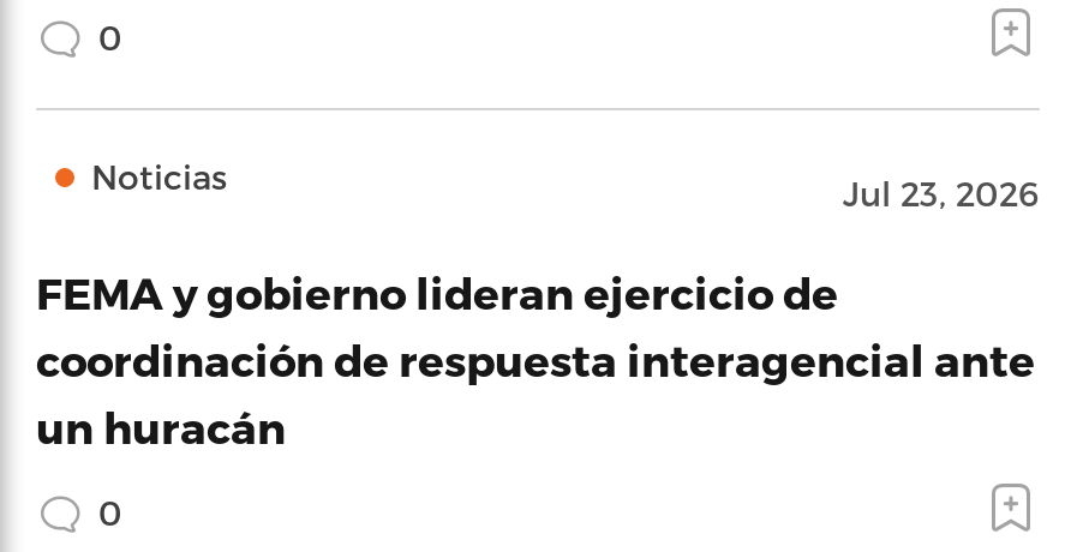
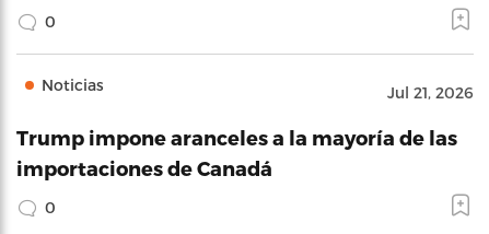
[843,173,1040,214] Jul 23, 2026 -> [387,83,474,102] Jul 21, 2026
[36,266,1035,451] FEMA y gobierno lideran ejercicio de | coordinación de respuesta interagencial ante | un huracán -> [16,126,457,179] Trump impone aranceles a la mayoría de las | importaciones de Canadá

